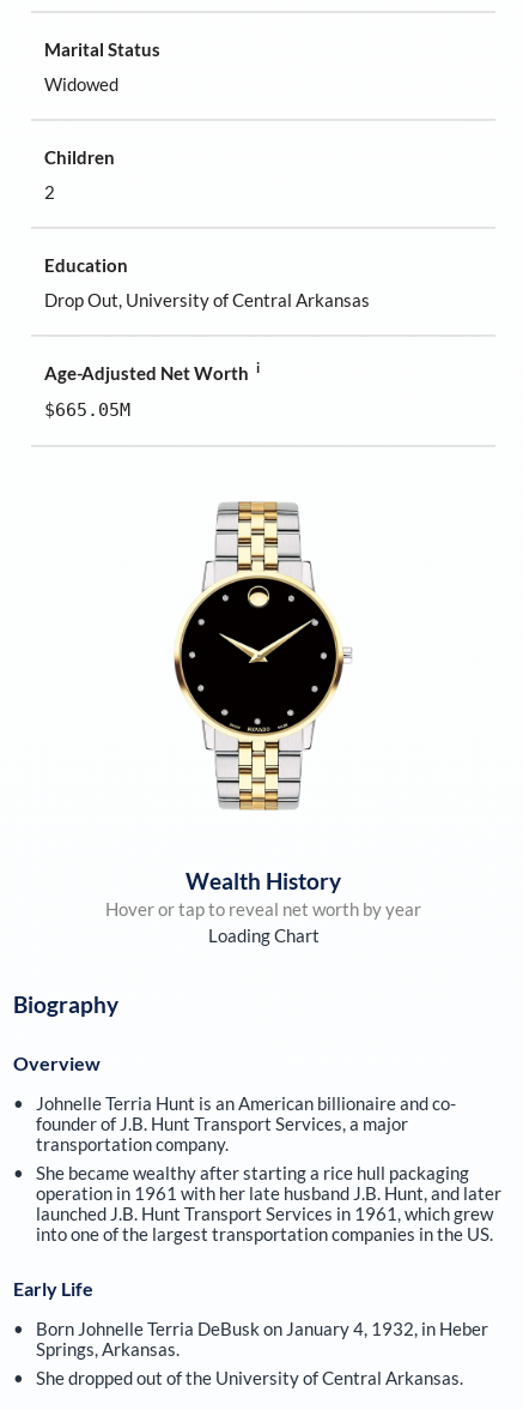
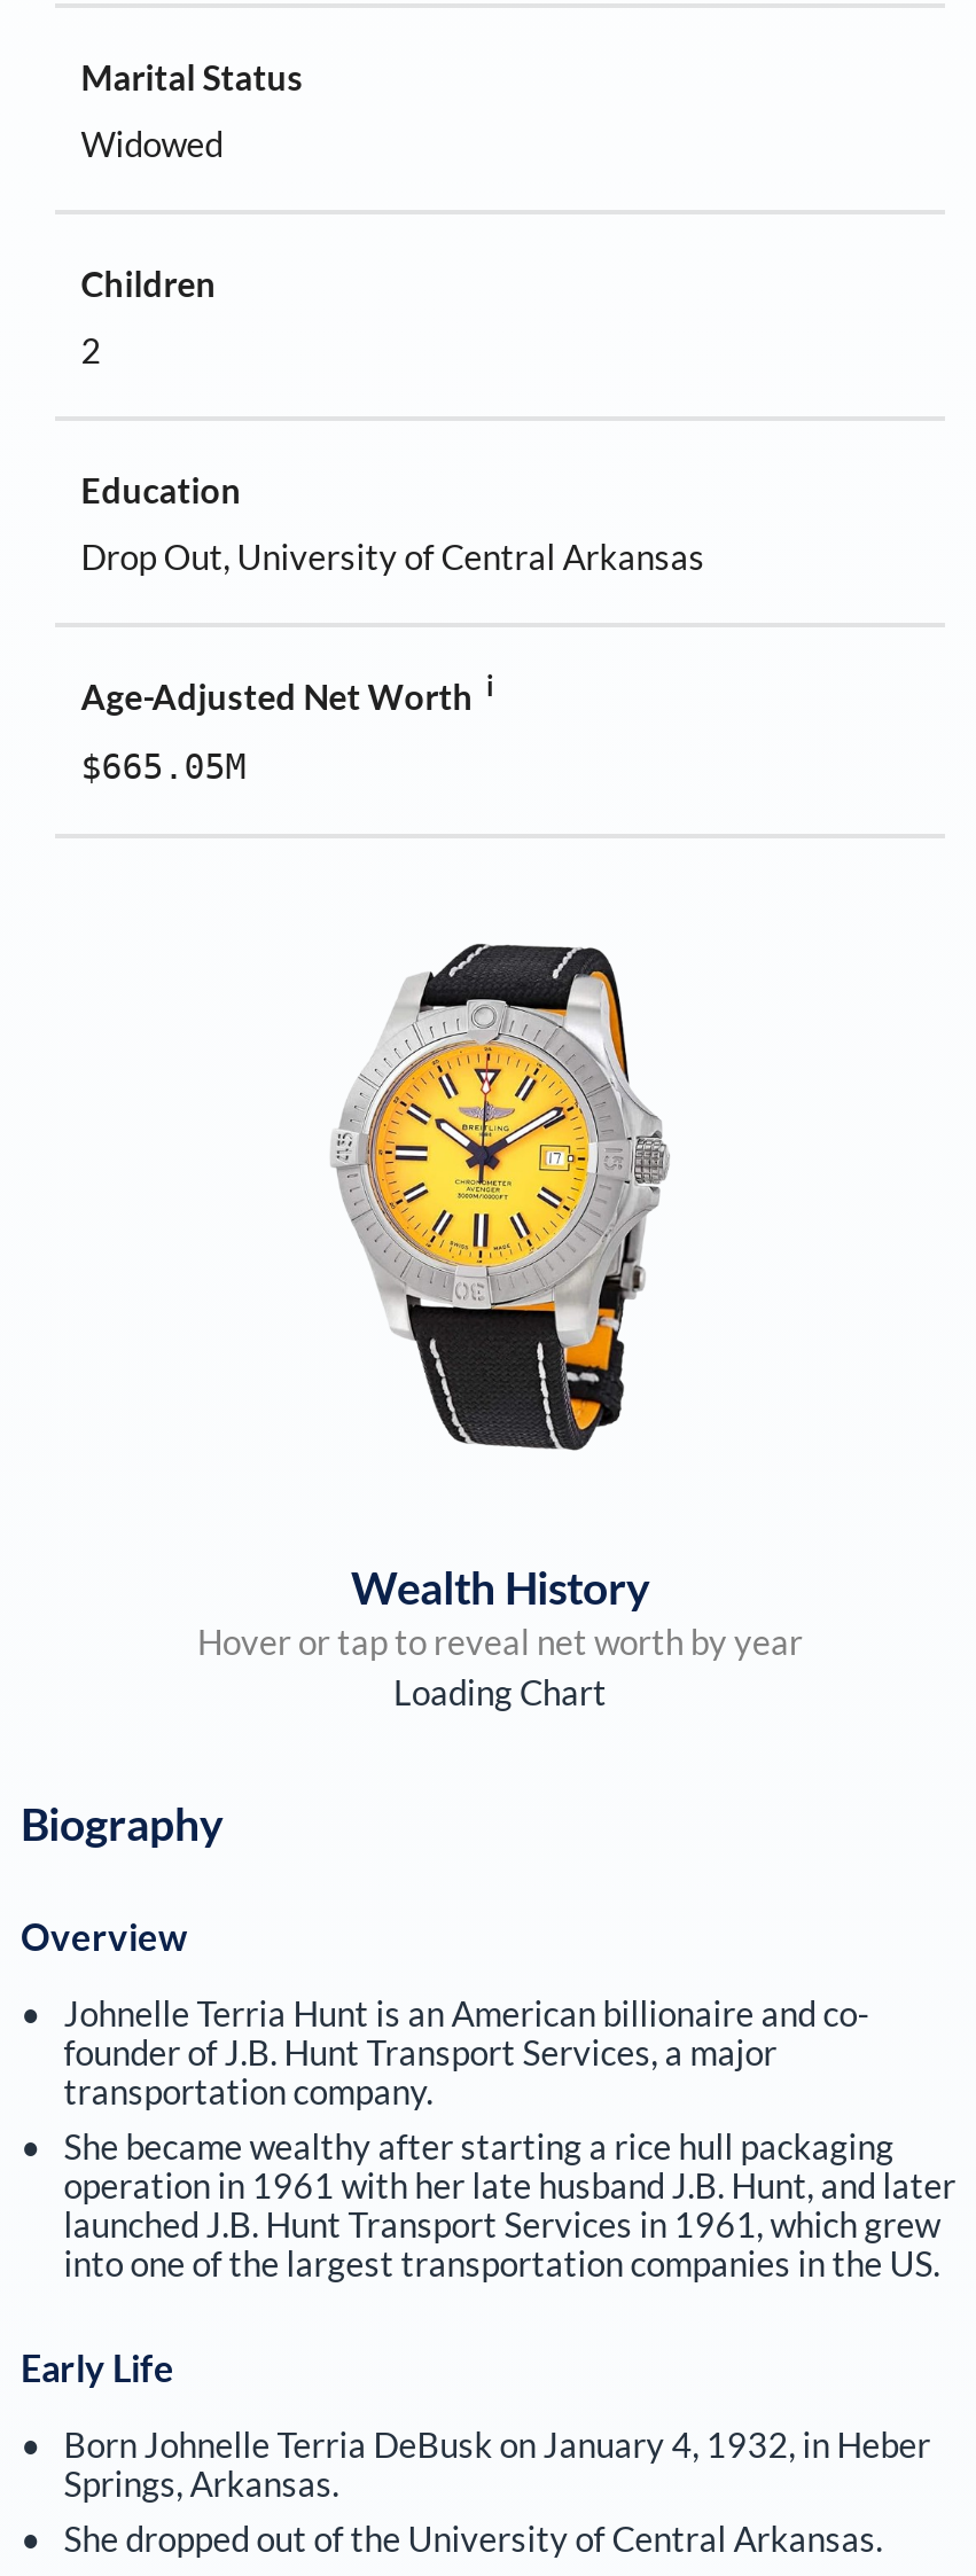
[174,501,347,811] [image] -> [330,942,667,1453] [image]

